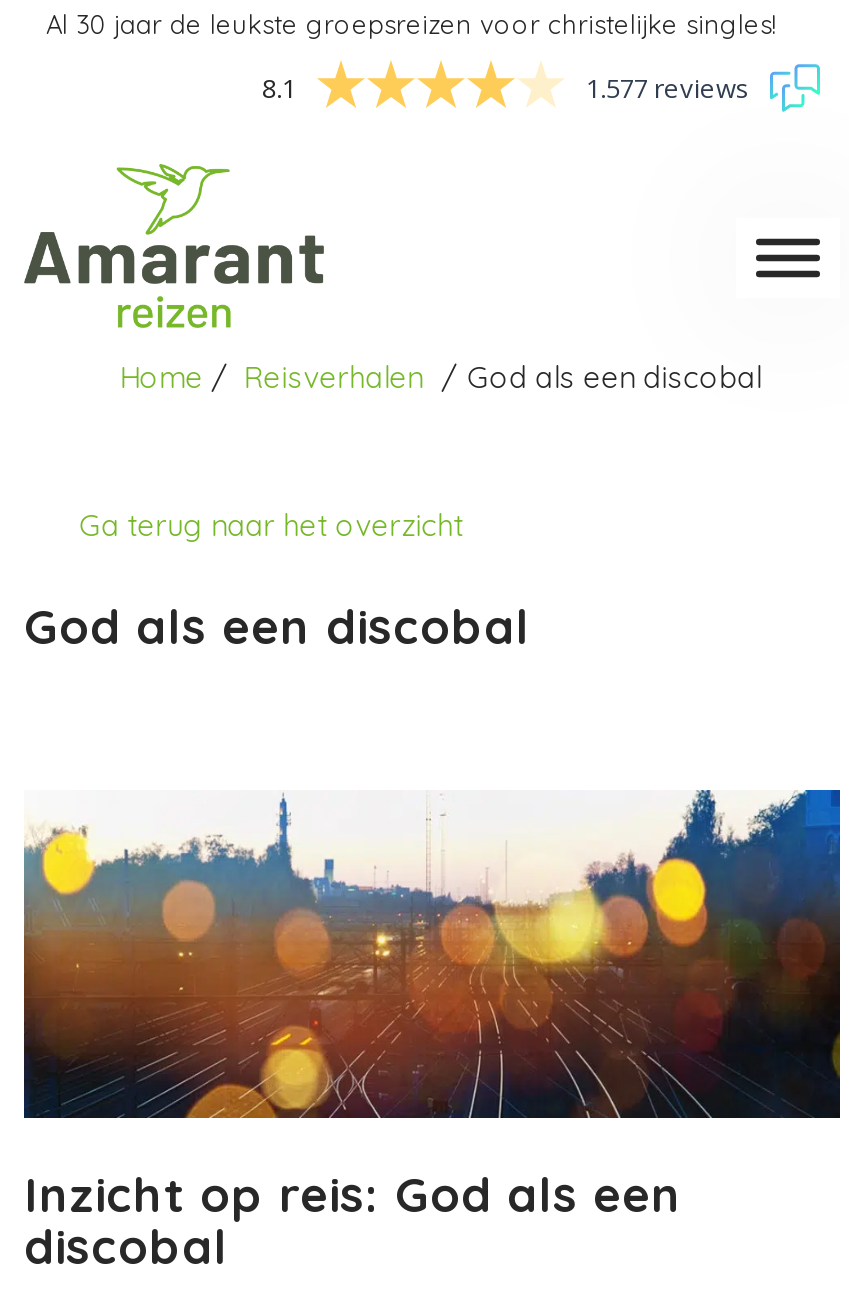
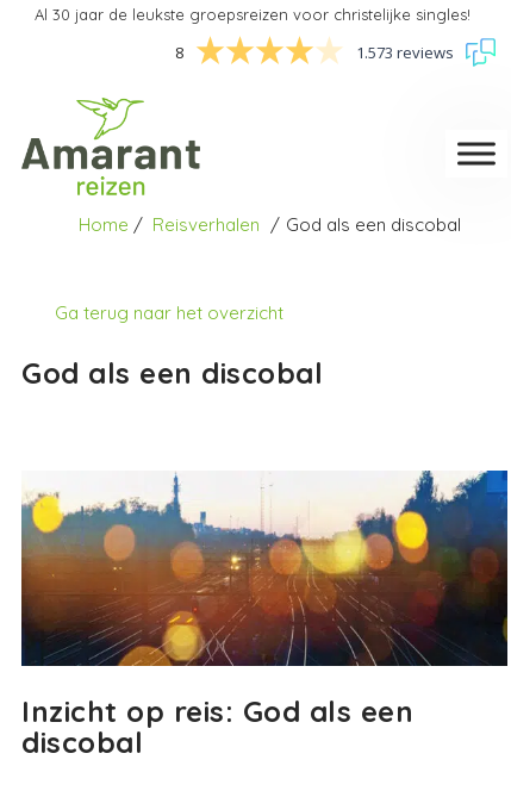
[262,69,296,105] 8.1 -> [175,41,183,63] 8
[586,69,750,105] 1.577 reviews -> [356,41,454,63] 1.573 reviews

